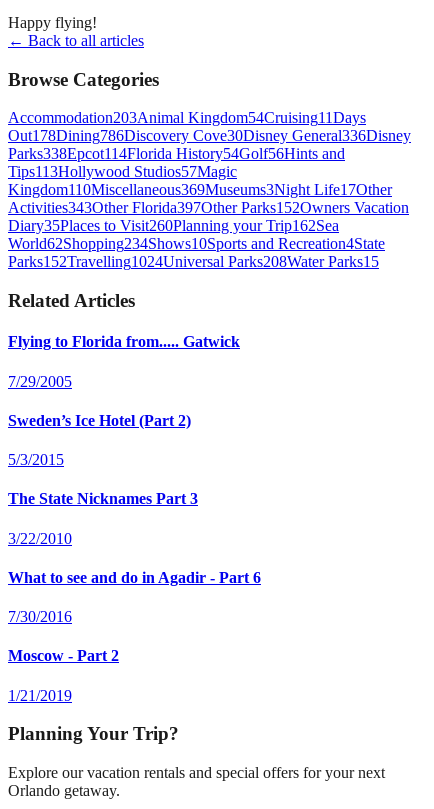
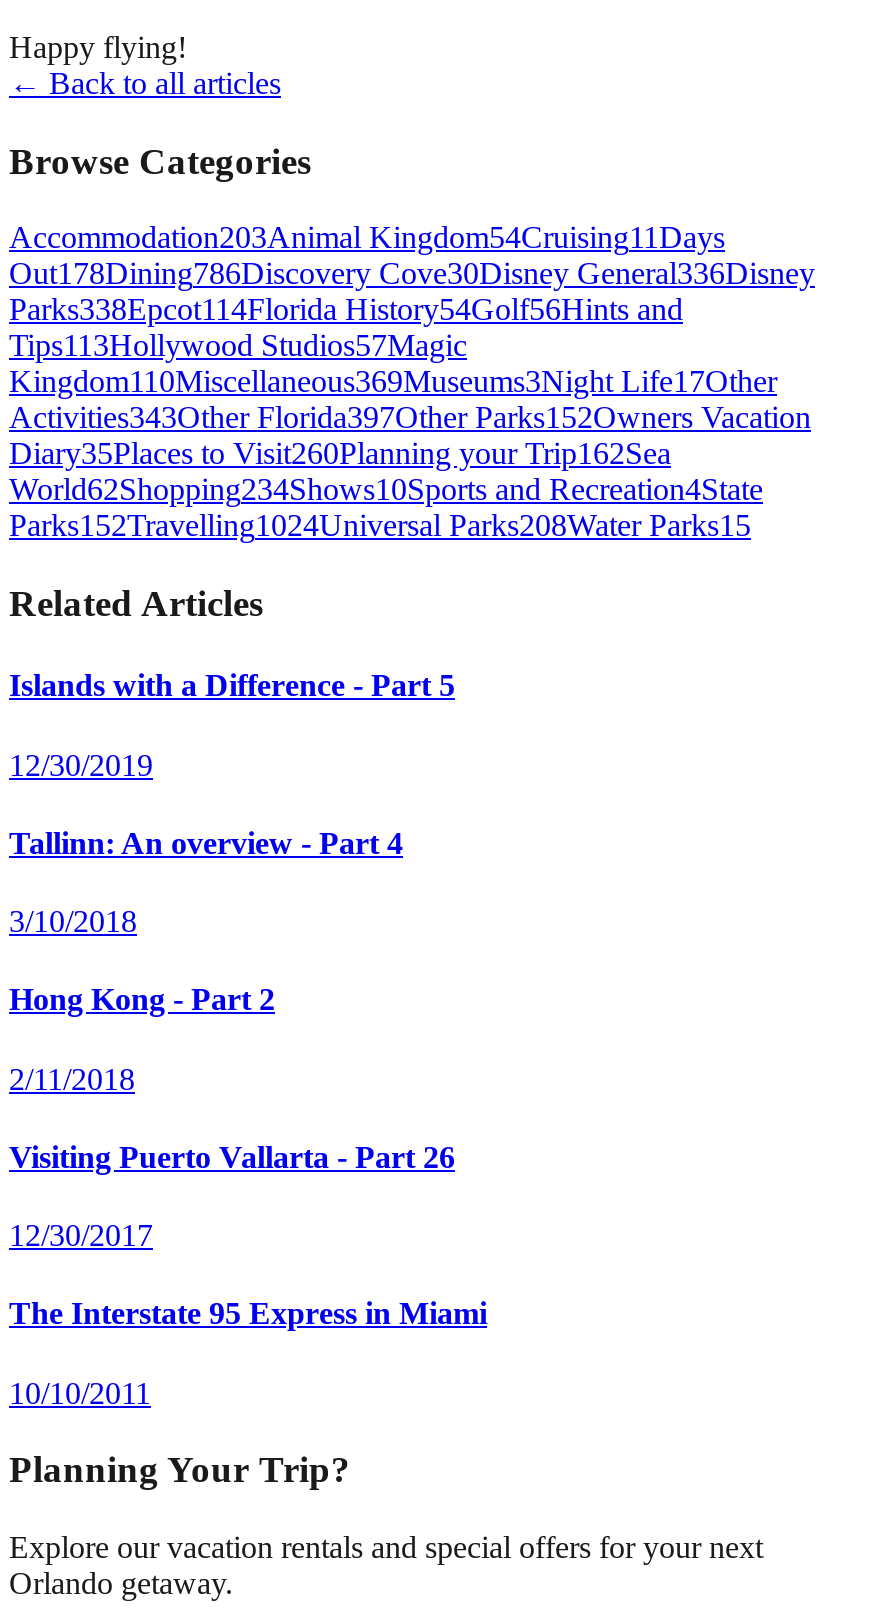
[8,333,240,350] Flying to Florida from..... Gatwick -> [9,668,455,702] Islands with a Difference - Part 5
[8,372,72,389] 7/29/2005 -> [9,747,153,781] 12/30/2019
[8,412,191,429] Sweden’s Ice Hotel (Part 2) -> [9,826,403,860] Tallinn: An overview - Part 4
[8,451,64,468] 5/3/2015 -> [9,904,137,938] 3/10/2018
[8,490,198,507] The State Nicknames Part 3 -> [9,983,275,1017] Hong Kong - Part 2
[8,530,72,547] 3/22/2010 -> [9,1061,135,1095] 2/11/2018
[8,569,261,586] What to see and do in Agadir - Part 6 -> [9,1140,455,1174] Visiting Puerto Vallarta - Part 26
[8,608,72,625] 7/30/2016 -> [9,1218,153,1252] 12/30/2017
[8,647,119,664] Moscow - Part 2 -> [9,1297,487,1331] The Interstate 95 Express in Miami
[8,687,72,704] 1/21/2019 -> [9,1375,151,1409] 10/10/2011

